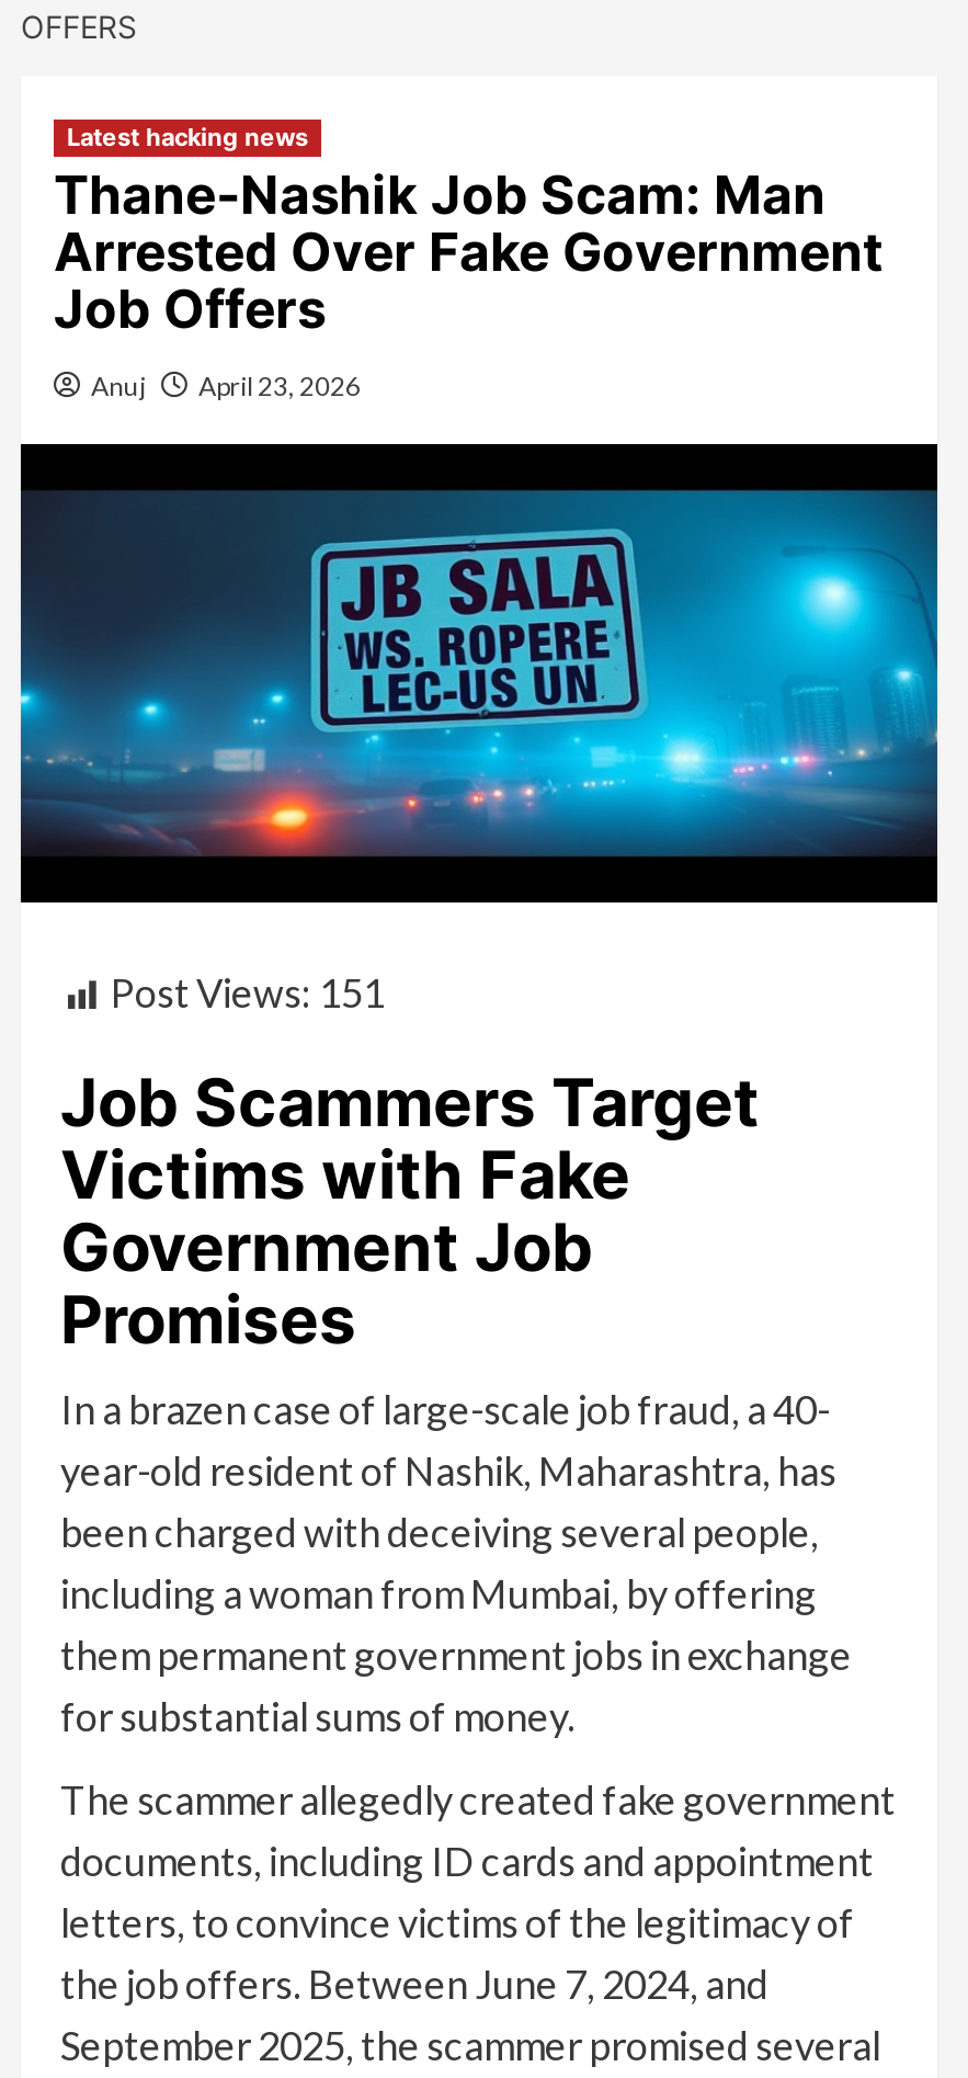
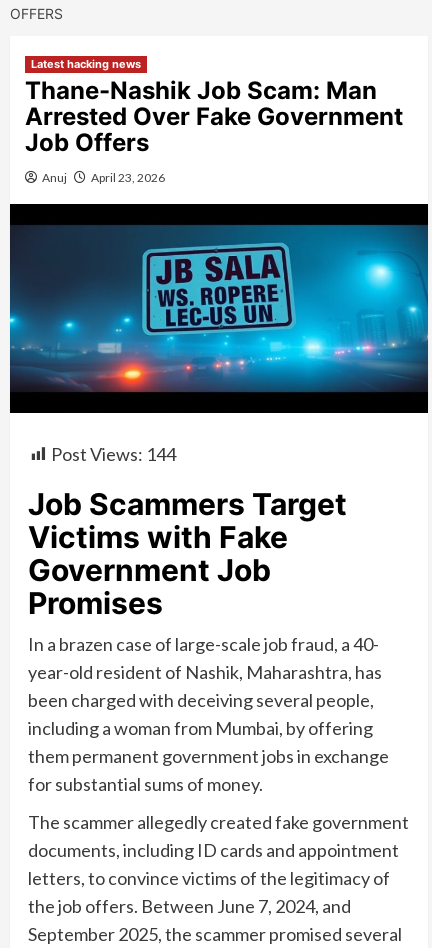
[111,970,385,1018] Post Views: 151 -> [51,443,176,465] Post Views: 144

